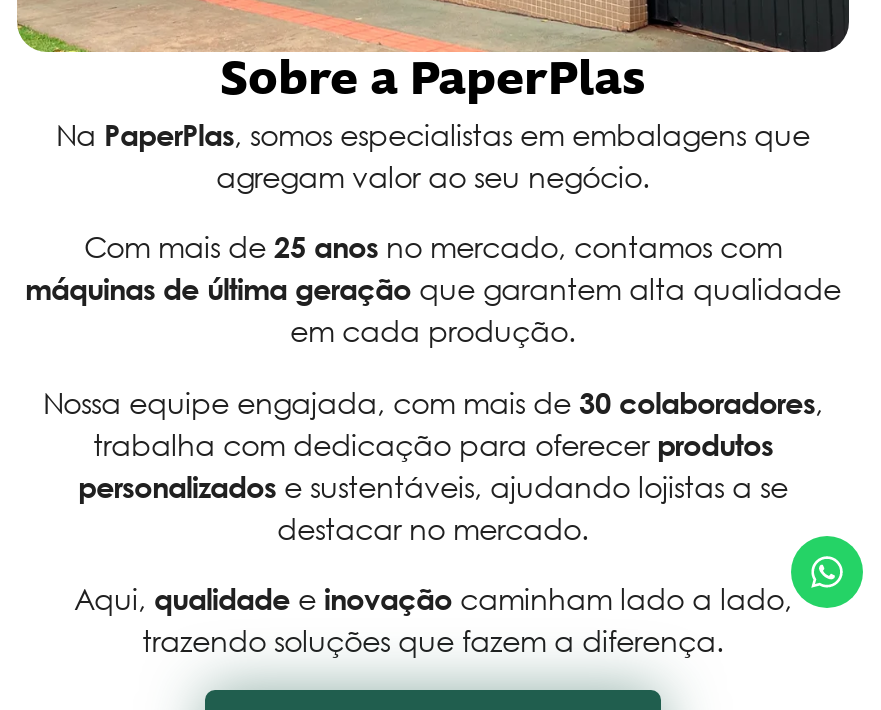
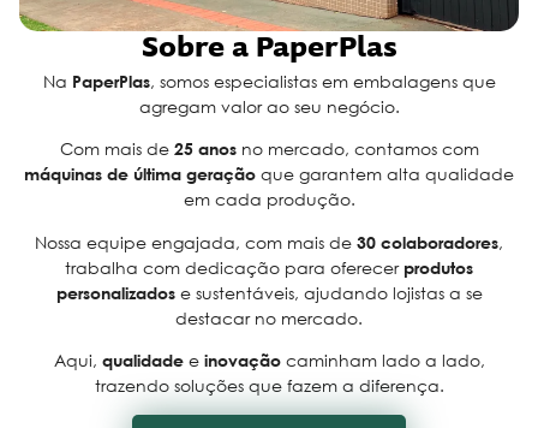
[789,534,865,610] [image] -> none

